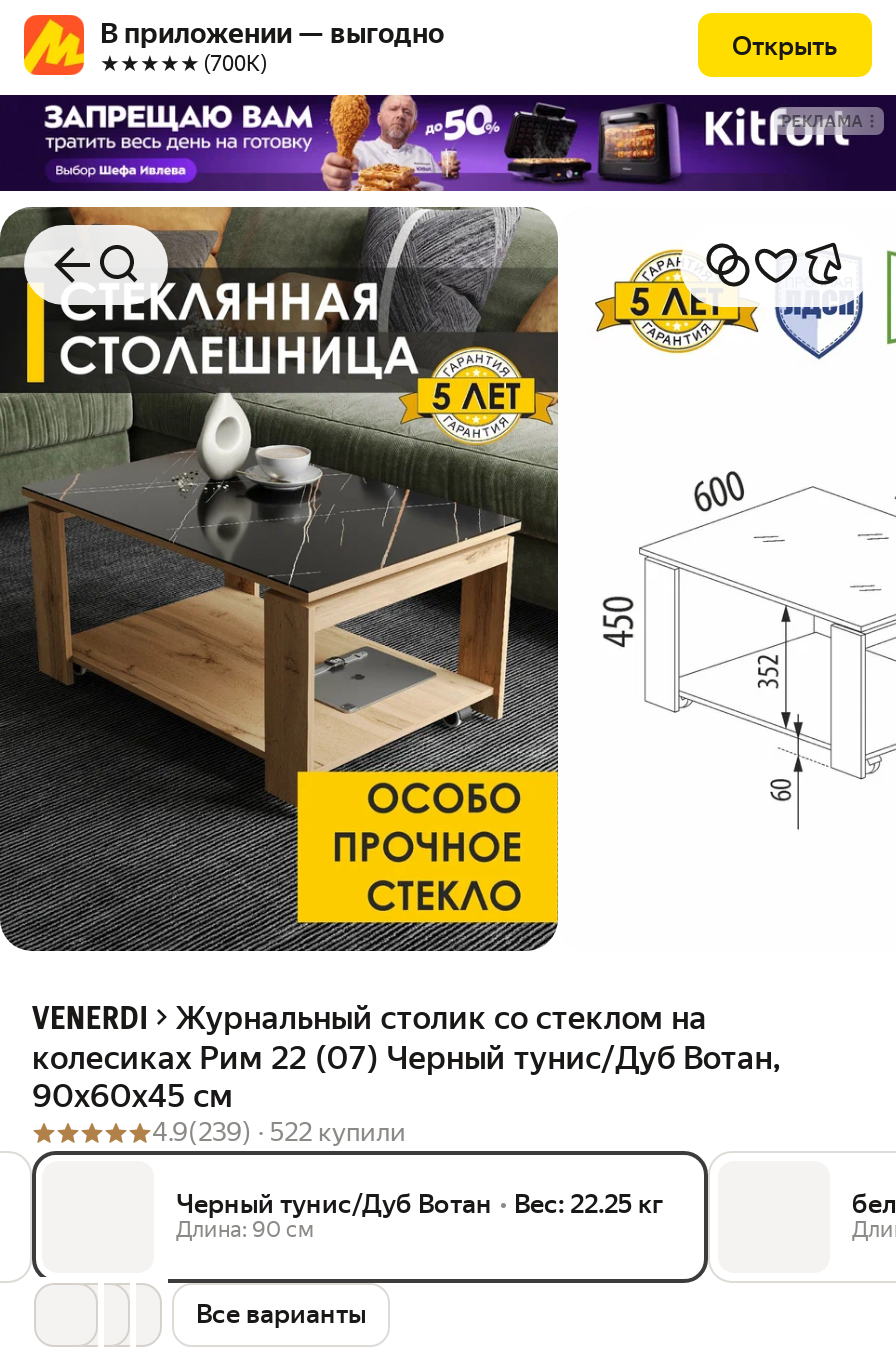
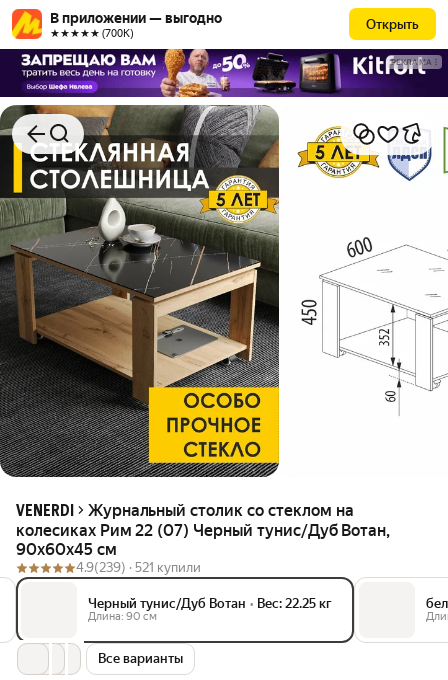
[152,1117,406,1147] 4.9(239) · 522 купили -> [76,560,201,575] 4.9(239) · 521 купили

